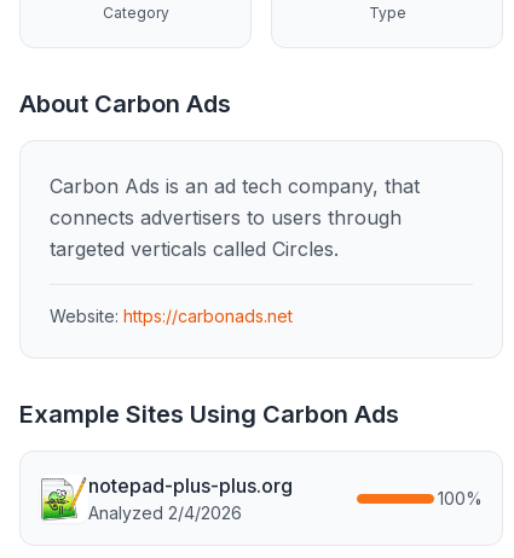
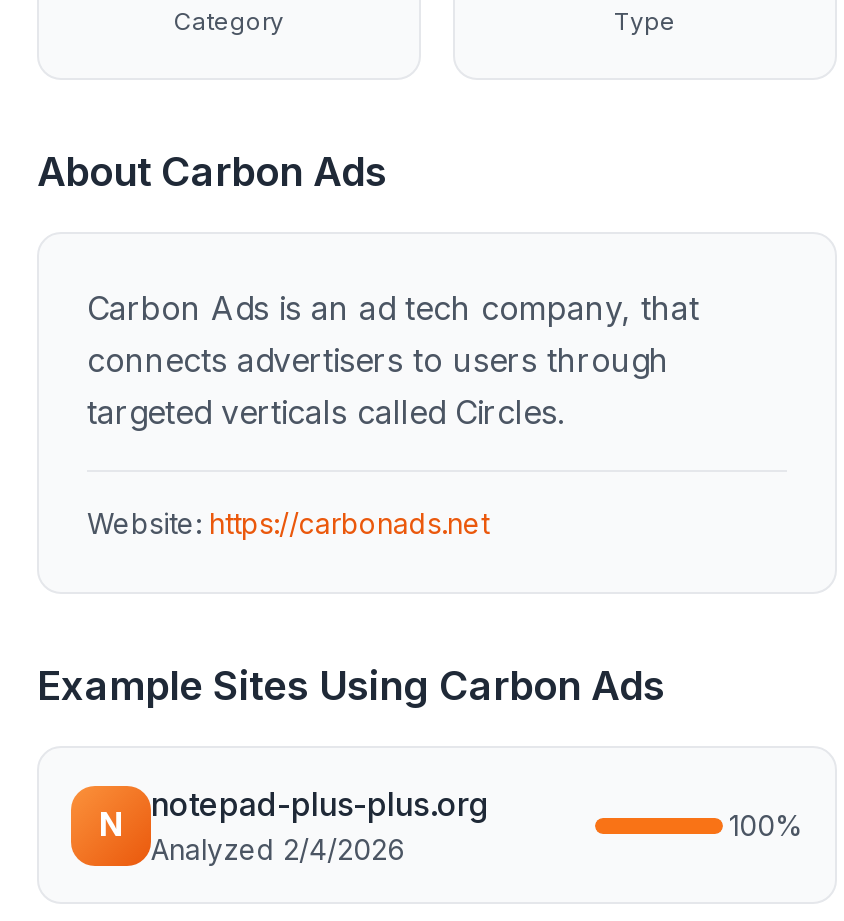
none -> [99,804,123,844] N

